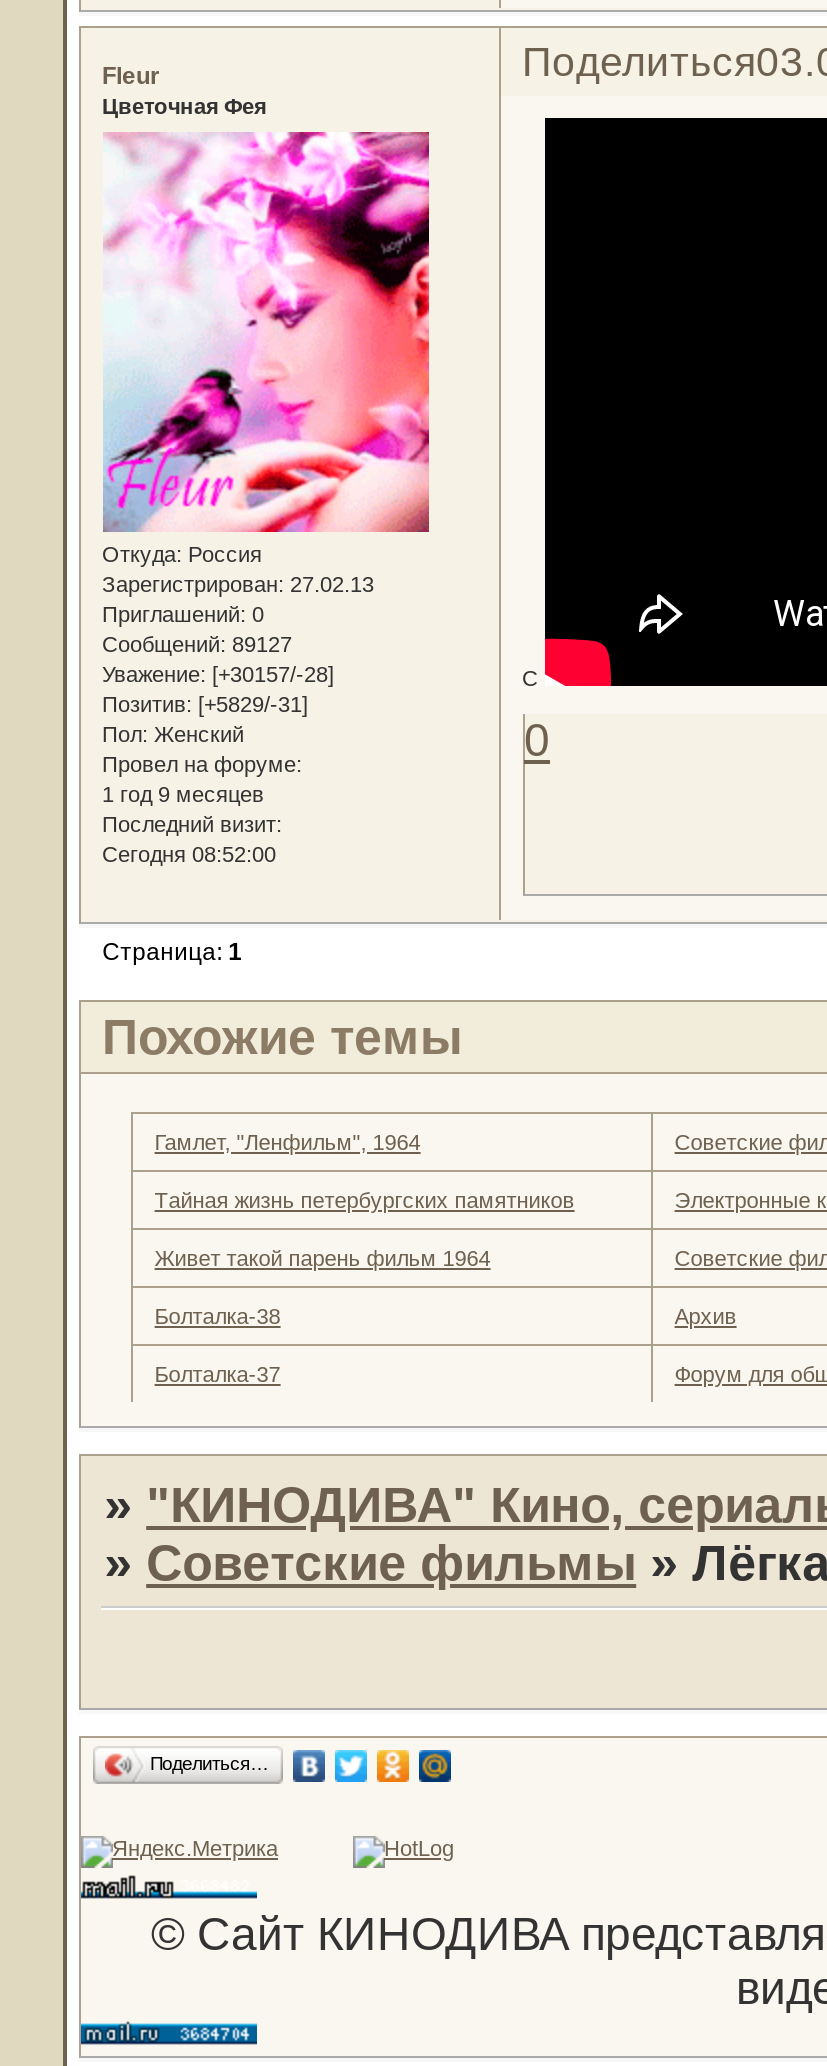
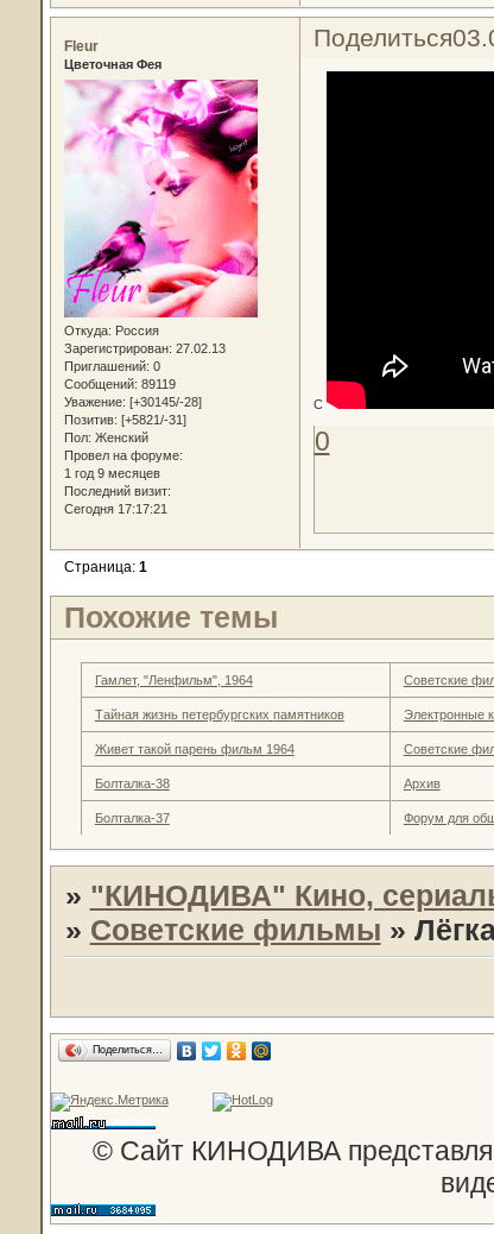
[102,631,292,655] Сообщений: 89127 -> [64,377,175,391] Сообщений: 89119
[102,661,334,685] Уважение: [+30157/-28] -> [64,394,201,409] Уважение: [+30145/-28]
[102,691,308,715] Позитив: [+5829/-31] -> [64,412,186,426] Позитив: [+5821/-31]
[102,841,276,865] Сегодня 08:52:00 -> [64,501,167,516] Сегодня 17:17:21

